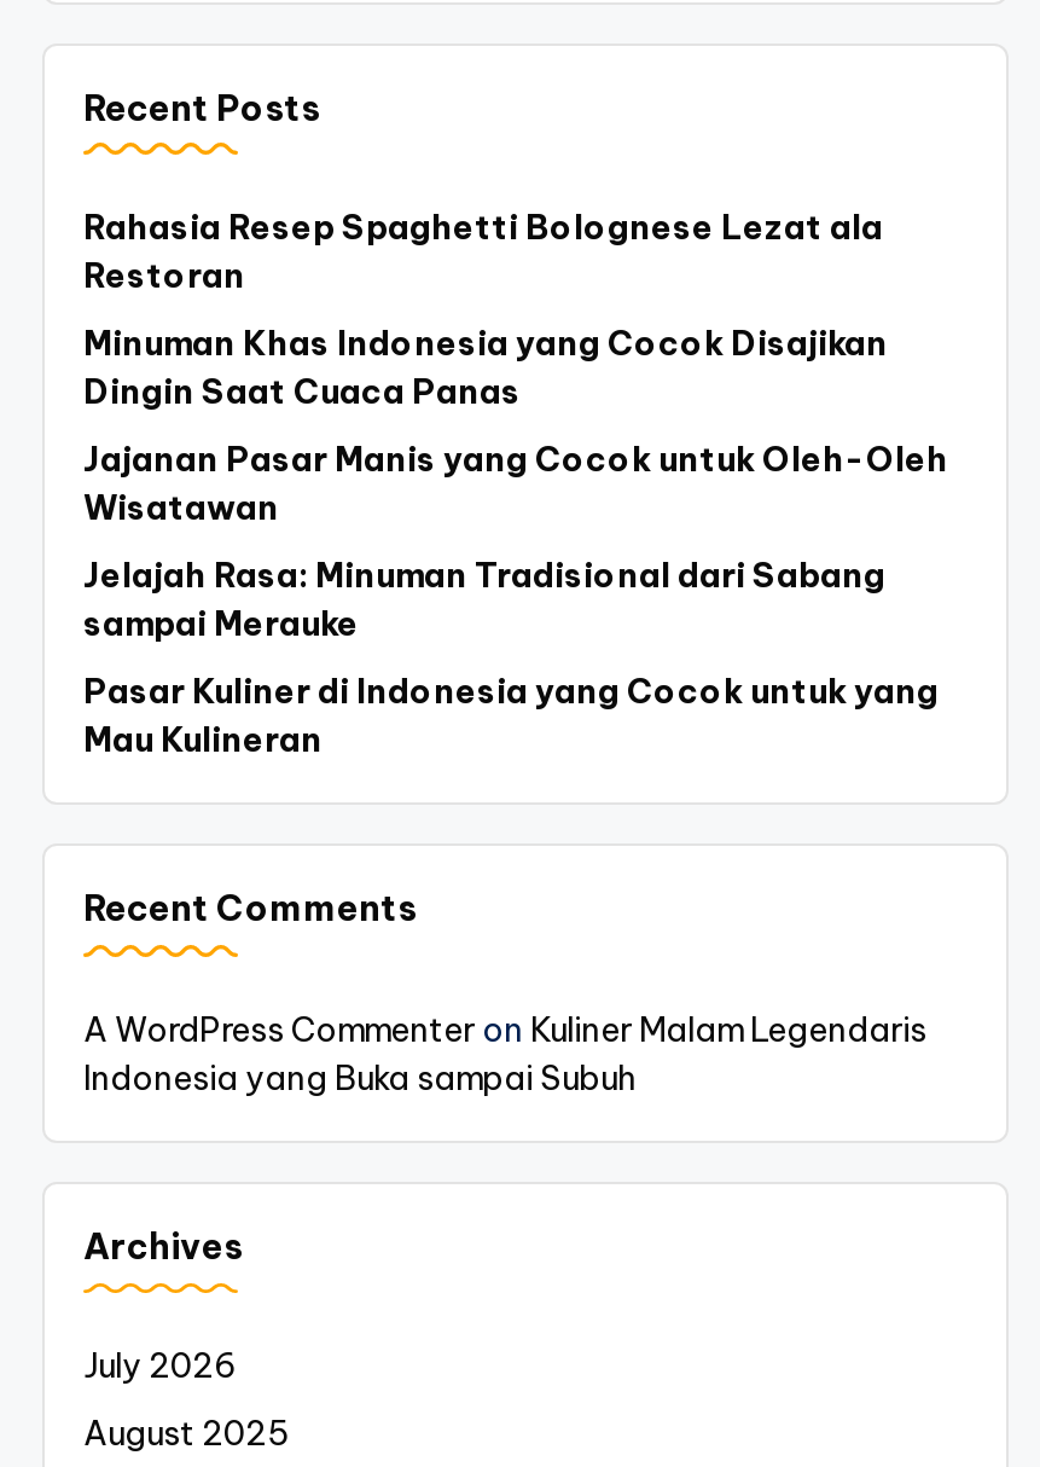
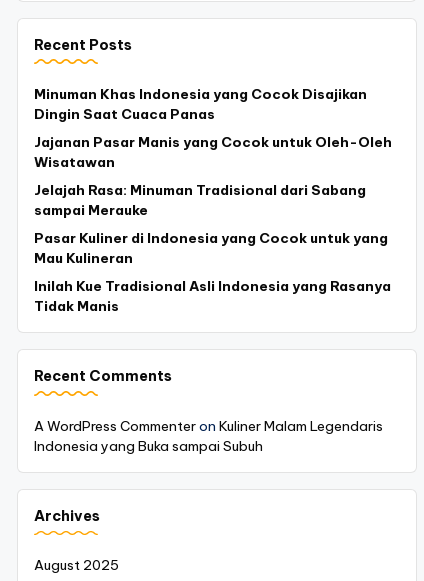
[83,206,883,298] Rahasia Resep Spaghetti Bolognese Lezat ala | Restoran -> none
moved [83,322,948,762] -> [34,85,392,267]: Minuman Khas Indonesia yang Cocok Disajikan | Dingin Saat Cuaca Panas | Jajanan Pasar Manis yang Cocok untuk Oleh-Oleh | Wisatawan | Jelajah Rasa: Minuman Tradisional dari Sabang | sampai Merauke | Pasar Kuliner di Indonesia yang Cocok untuk yang | Mau Kulineran
none -> [34,277,391,315] Inilah Kue Tradisional Asli Indonesia yang Rasanya | Tidak Manis
[83,1345,236,1388] July 2026 -> none

